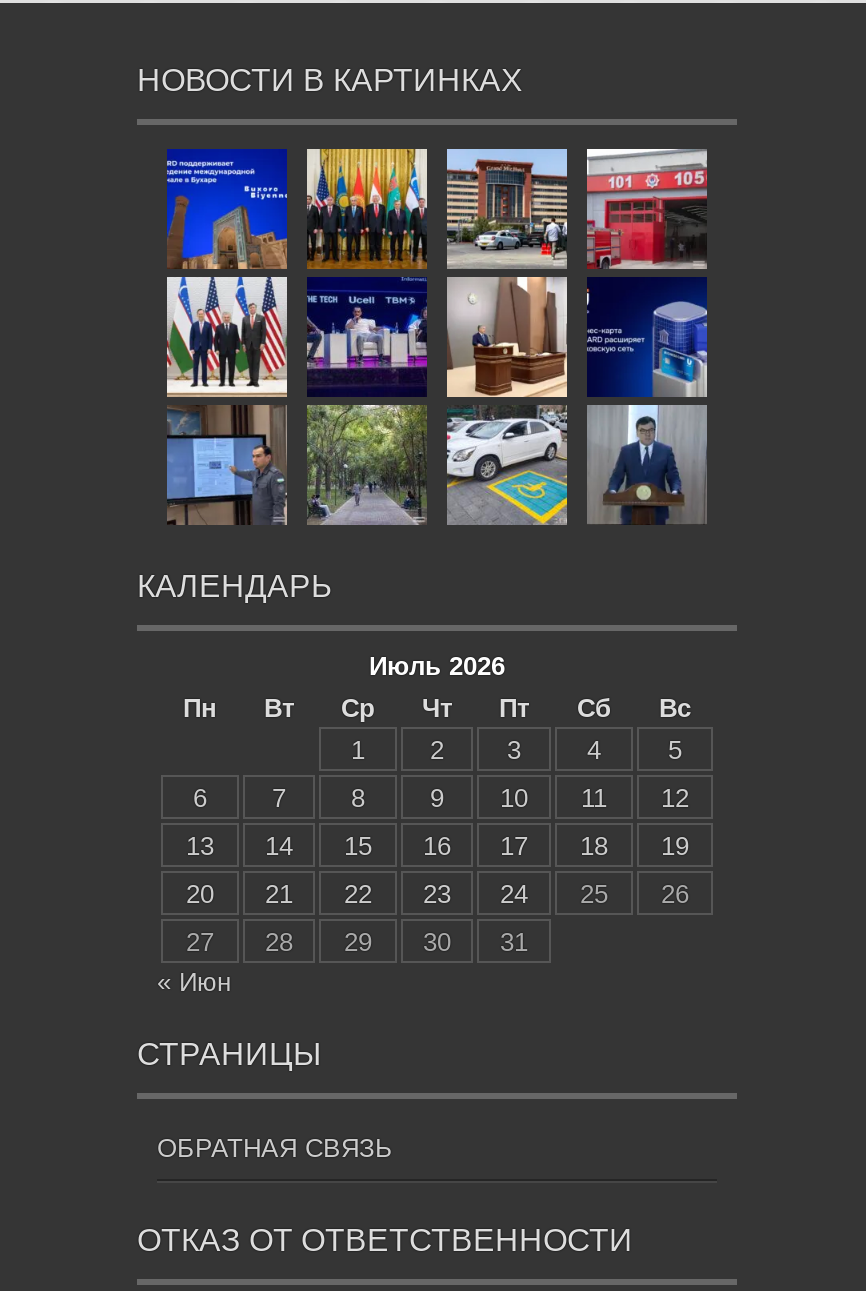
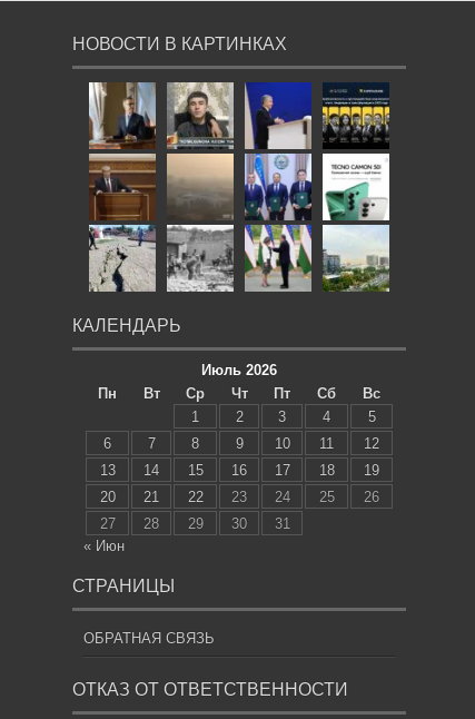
[165,148,289,526] [image] -> [88,81,157,293] [image]
[307,148,429,524] [image] -> [166,81,235,292] [image]
[445,146,569,526] [image] -> [244,81,313,292] [image]
[585,146,709,524] [image] -> [321,82,390,293] [image]

